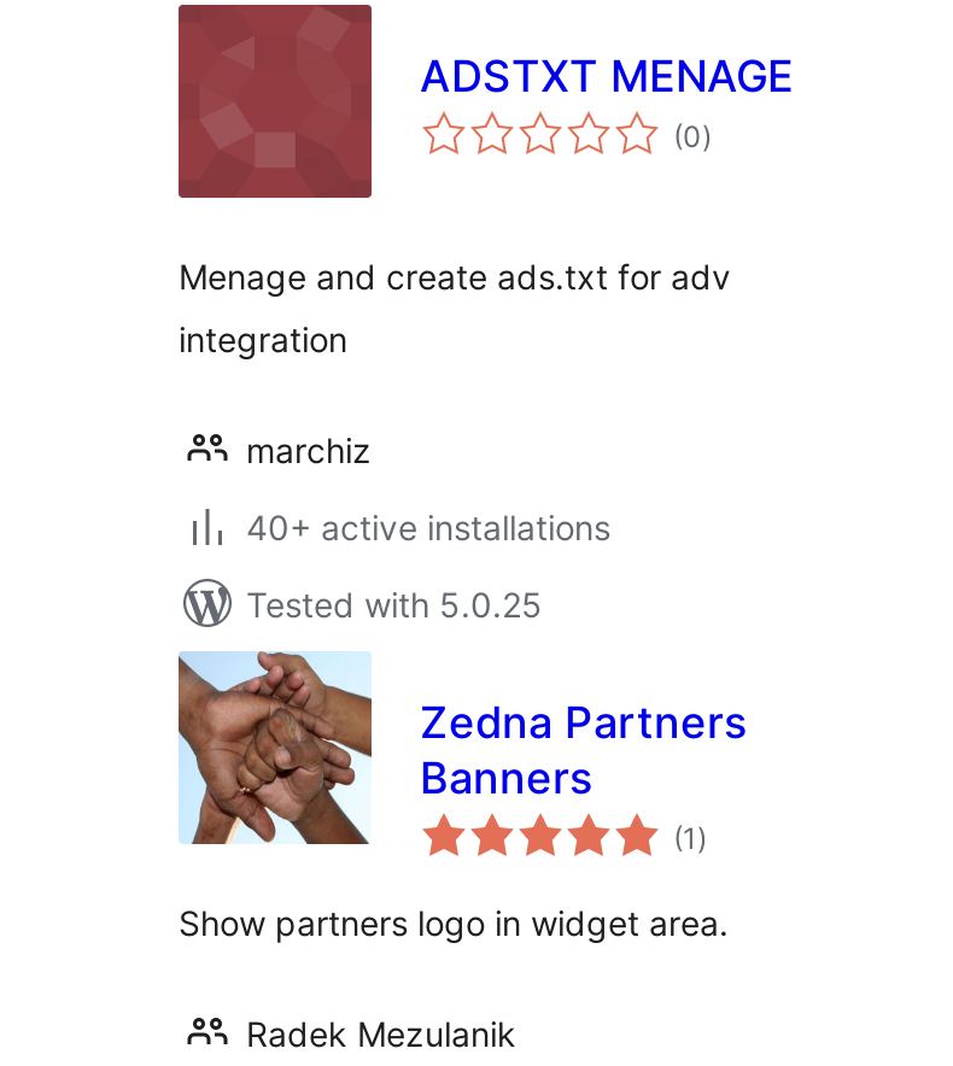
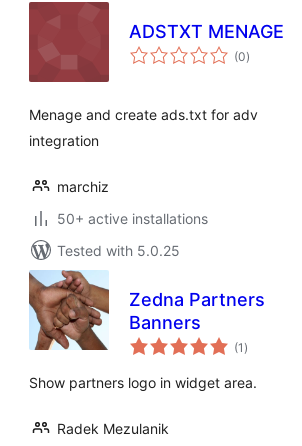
[246,506,610,547] 40+ active installations -> [57,210,208,227] 50+ active installations

